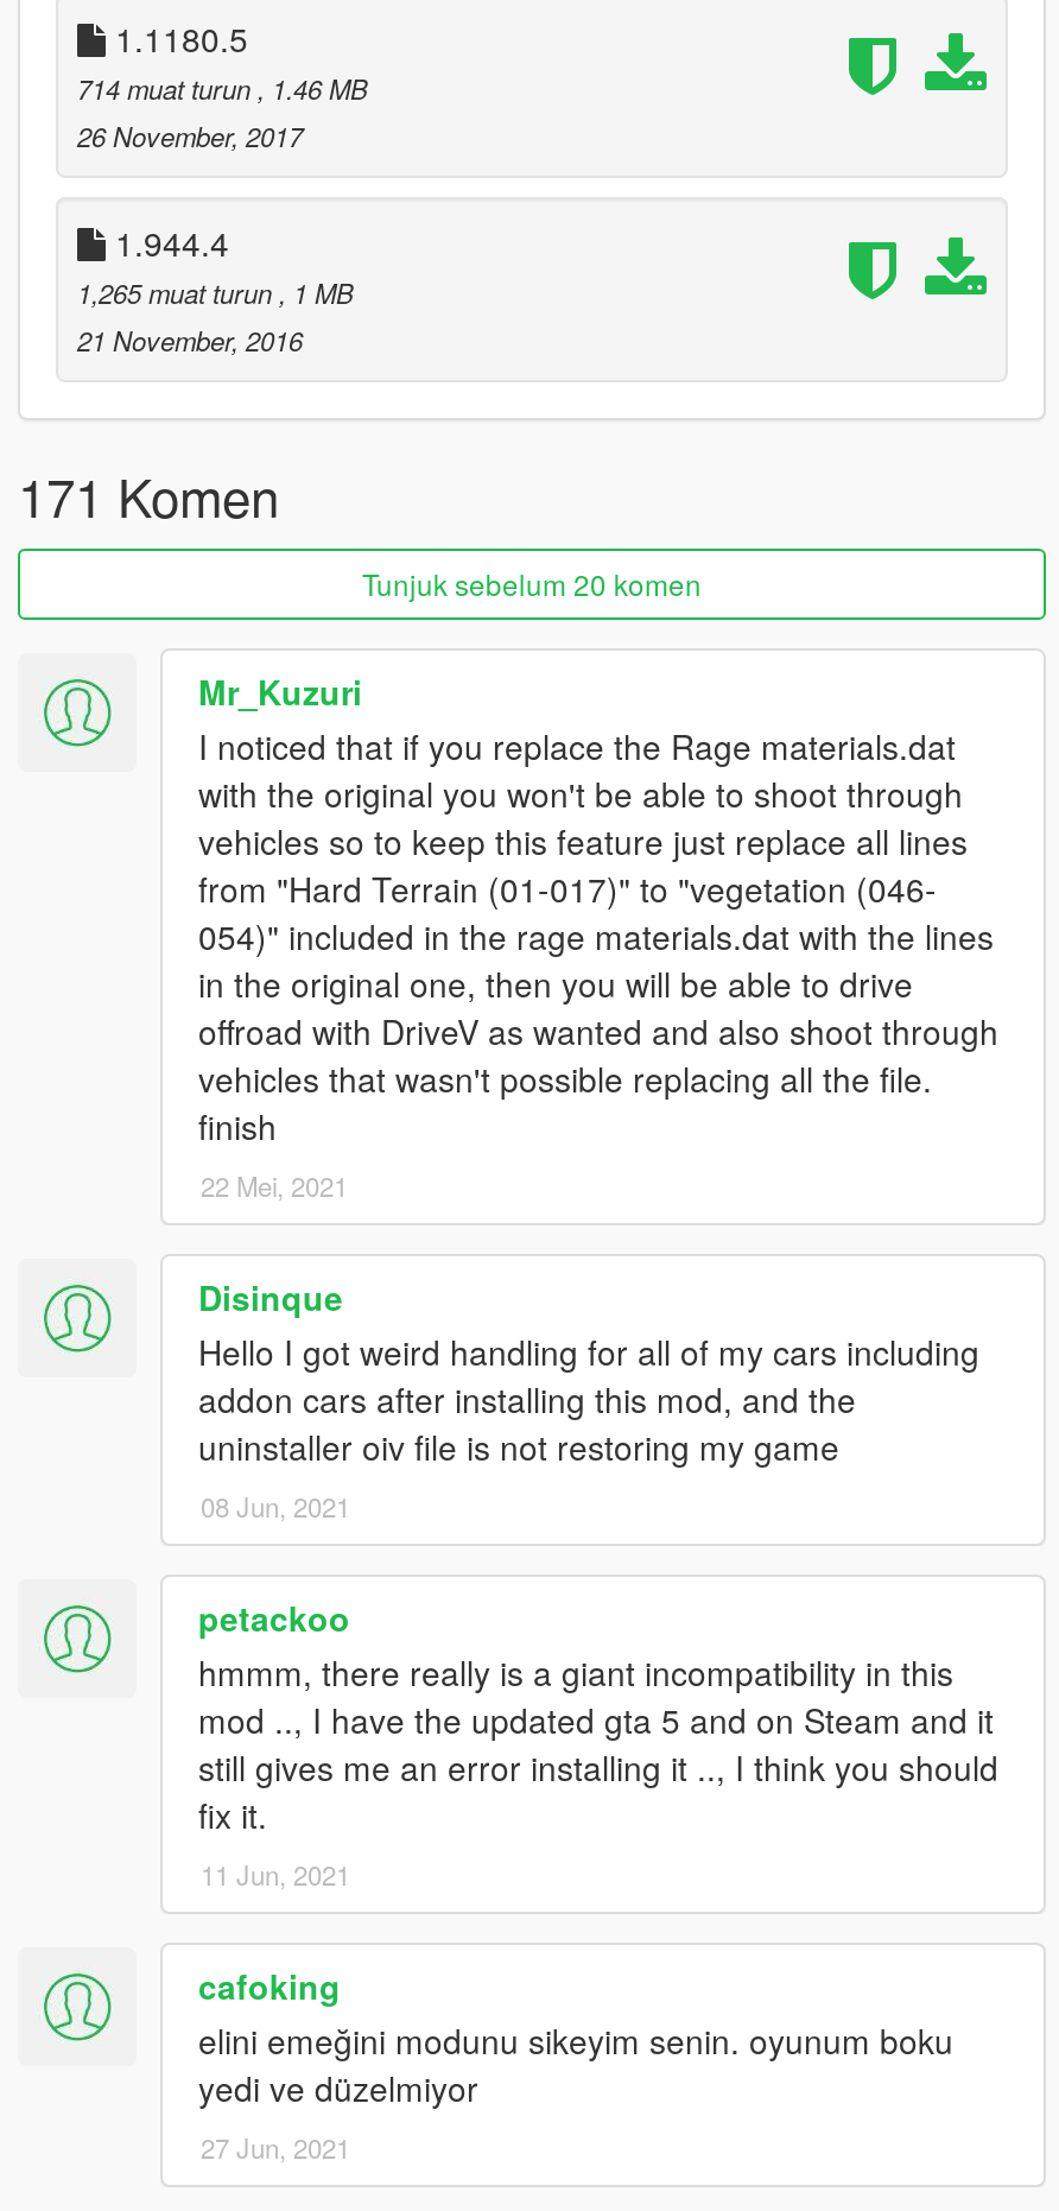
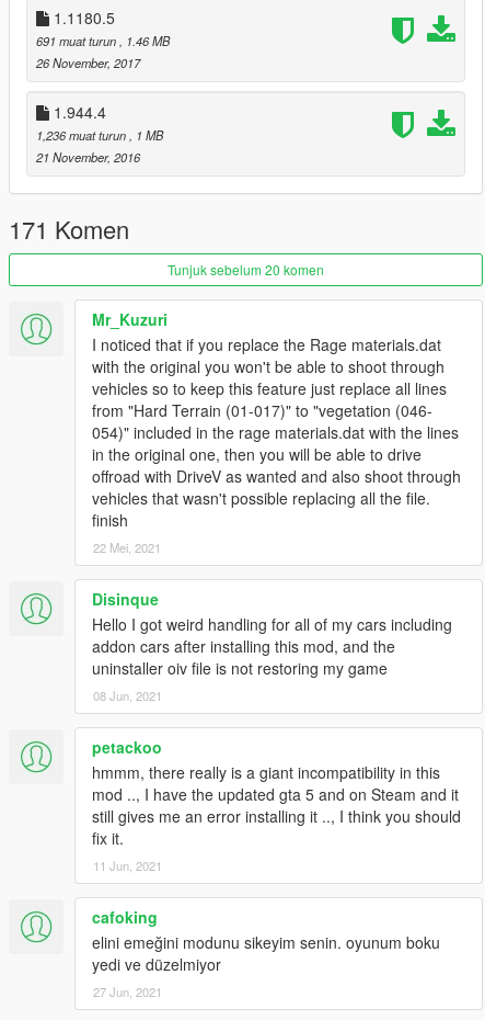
[77,70,367,108] 714 muat turun, 1.46 MB -> [36,32,170,50] 691 muat turun, 1.46 MB
[77,274,353,312] 1,265 muat turun, 1 MB -> [36,127,163,144] 1,236 muat turun, 1 MB

